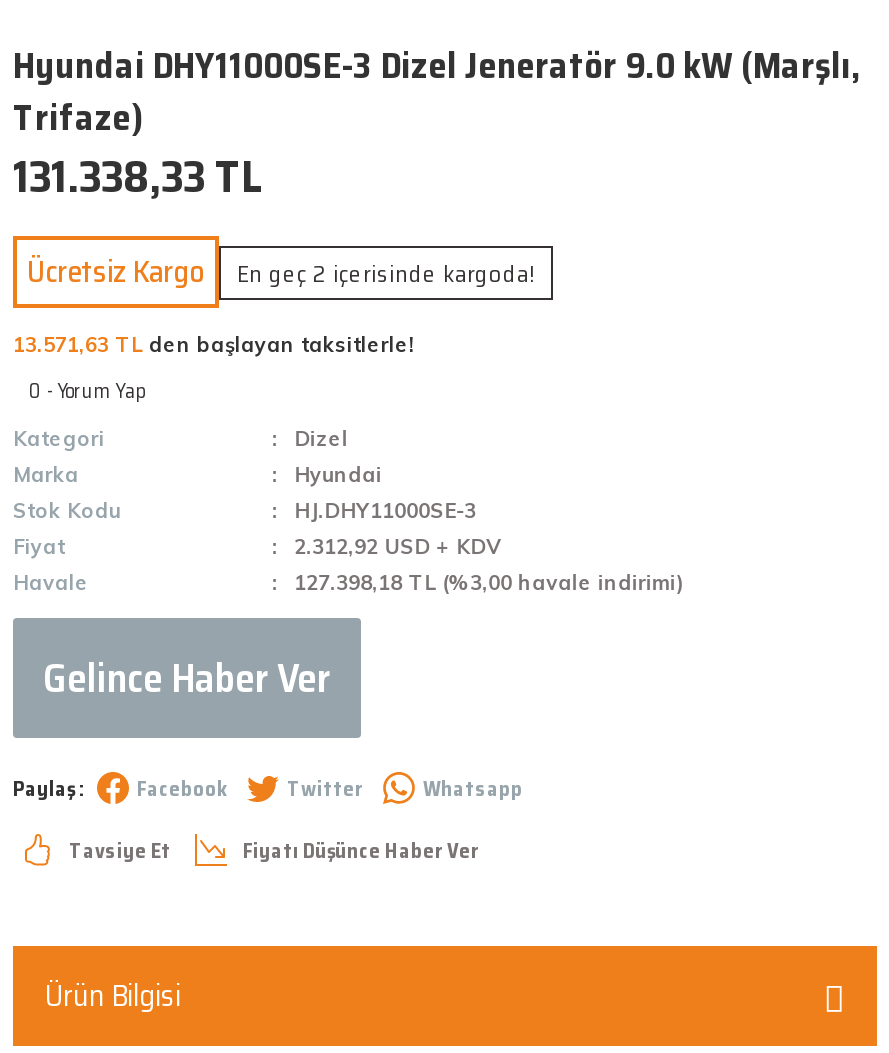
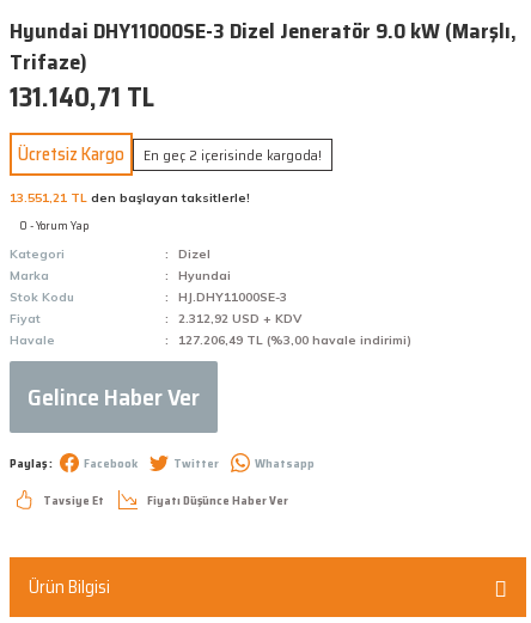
[13,142,261,212] 131.338,33 TL -> [10,77,154,118] 131.140,71 TL
[13,332,415,358] 13.571,63 TL den başlayan taksitlerle! -> [10,190,250,206] 13.551,21 TL den başlayan taksitlerle!
[294,570,684,596] 127.398,18 TL (%3,00 havale indirimi) -> [178,332,411,348] 127.206,49 TL (%3,00 havale indirimi)

